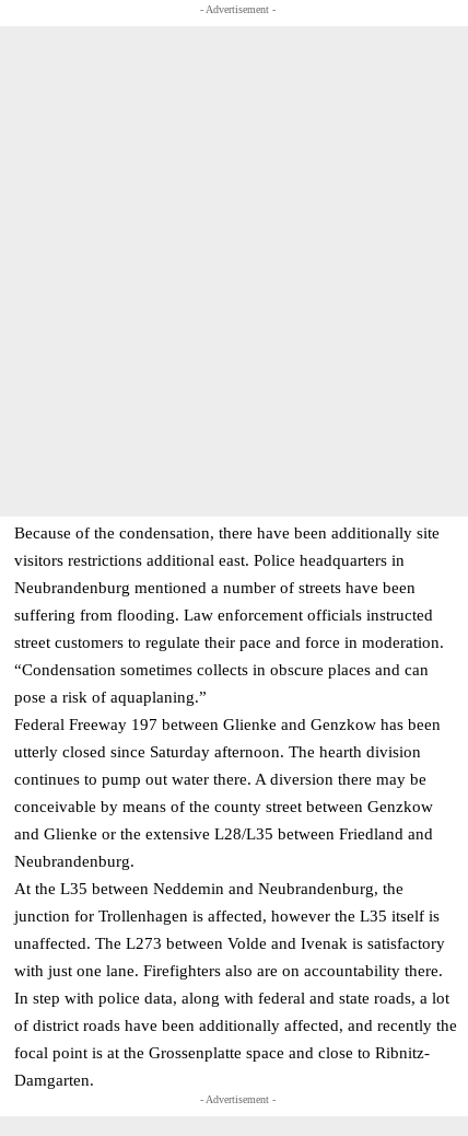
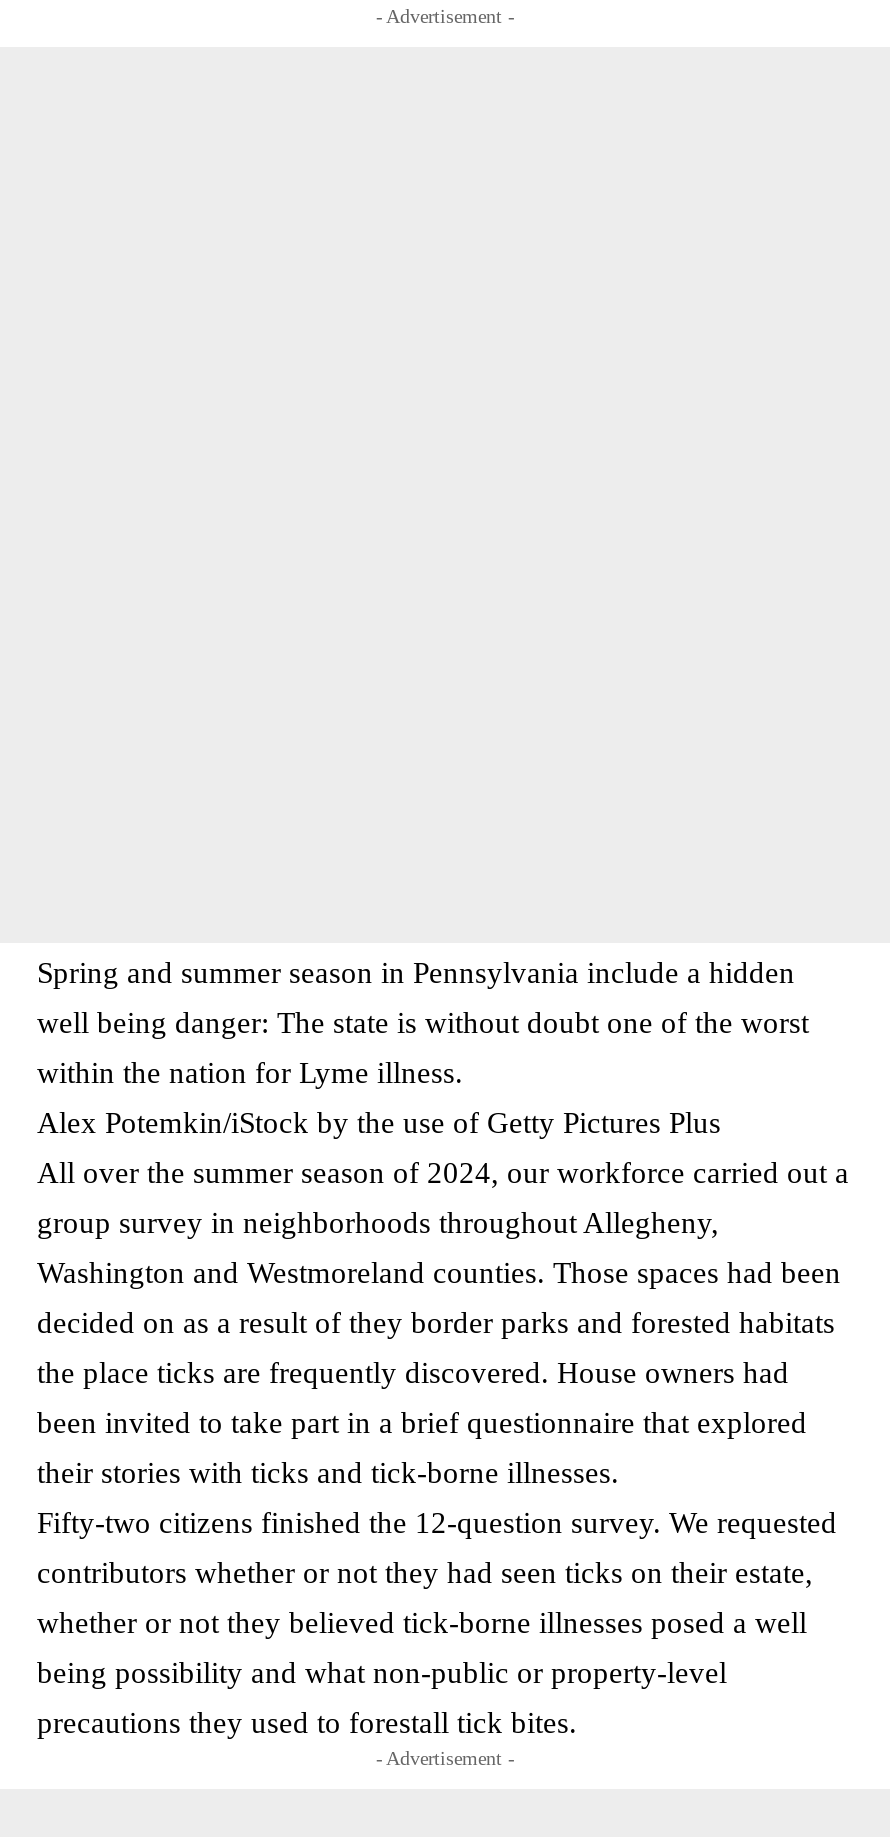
[14,524,457,1088] Because of the condensation, there have been additionally site | visitors restrictions additional east. Police headquarters in | Neubrandenburg mentioned a number of streets have been | suffering from flooding. Law enforcement officials instructed | street customers to regulate their pace and force in moderation. | “Condensation sometimes collects in obscure places and can | pose a risk of aquaplaning.” | Federal Freeway 197 between Glienke and Genzkow has been | utterly closed since Saturday afternoon. The hearth division | continues to pump out water there. A diversion there may be | conceivable by means of the county street between Genzkow | and Glienke or the extensive L28/L35 between Friedland and | Neubrandenburg. | At the L35 between Neddemin and Neubrandenburg, the | junction for Trollenhagen is affected, however the L35 itself is | unaffected. The L273 between Volde and Ivenak is satisfactory | with just one lane. Firefighters also are on accountability there. | In step with police data, along with federal and state roads, a lot | of district roads have been additionally affected, and recently the | focal point is at the Grossenplatte space and close to Ribnitz- | Damgarten. -> [37,957,849,1739] Spring and summer season in Pennsylvania include a hidden | well being danger: The state is without doubt one of the worst | within the nation for Lyme illness. | Alex Potemkin/iStock by the use of Getty Pictures Plus | All over the summer season of 2024, our workforce carried out a | group survey in neighborhoods throughout Allegheny, | Washington and Westmoreland counties. Those spaces had been | decided on as a result of they border parks and forested habitats | the place ticks are frequently discovered. House owners had | been invited to take part in a brief questionnaire that explored | their stories with ticks and tick-borne illnesses. | Fifty-two citizens finished the 12-question survey. We requested | contributors whether or not they had seen ticks on their estate, | whether or not they believed tick-borne illnesses posed a well | being possibility and what non-public or property-level | precautions they used to forestall tick bites.

